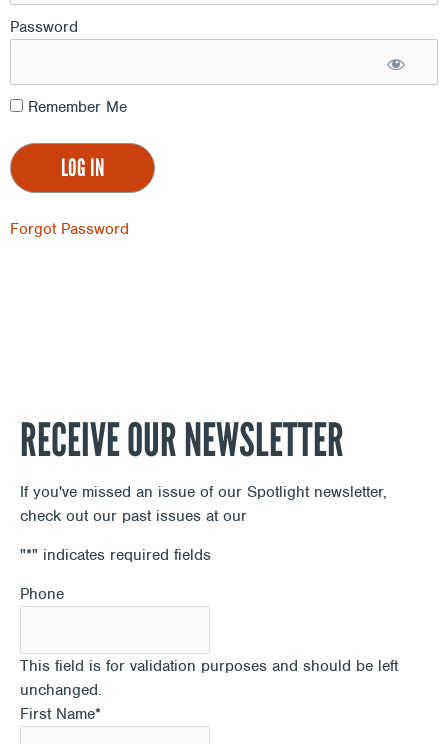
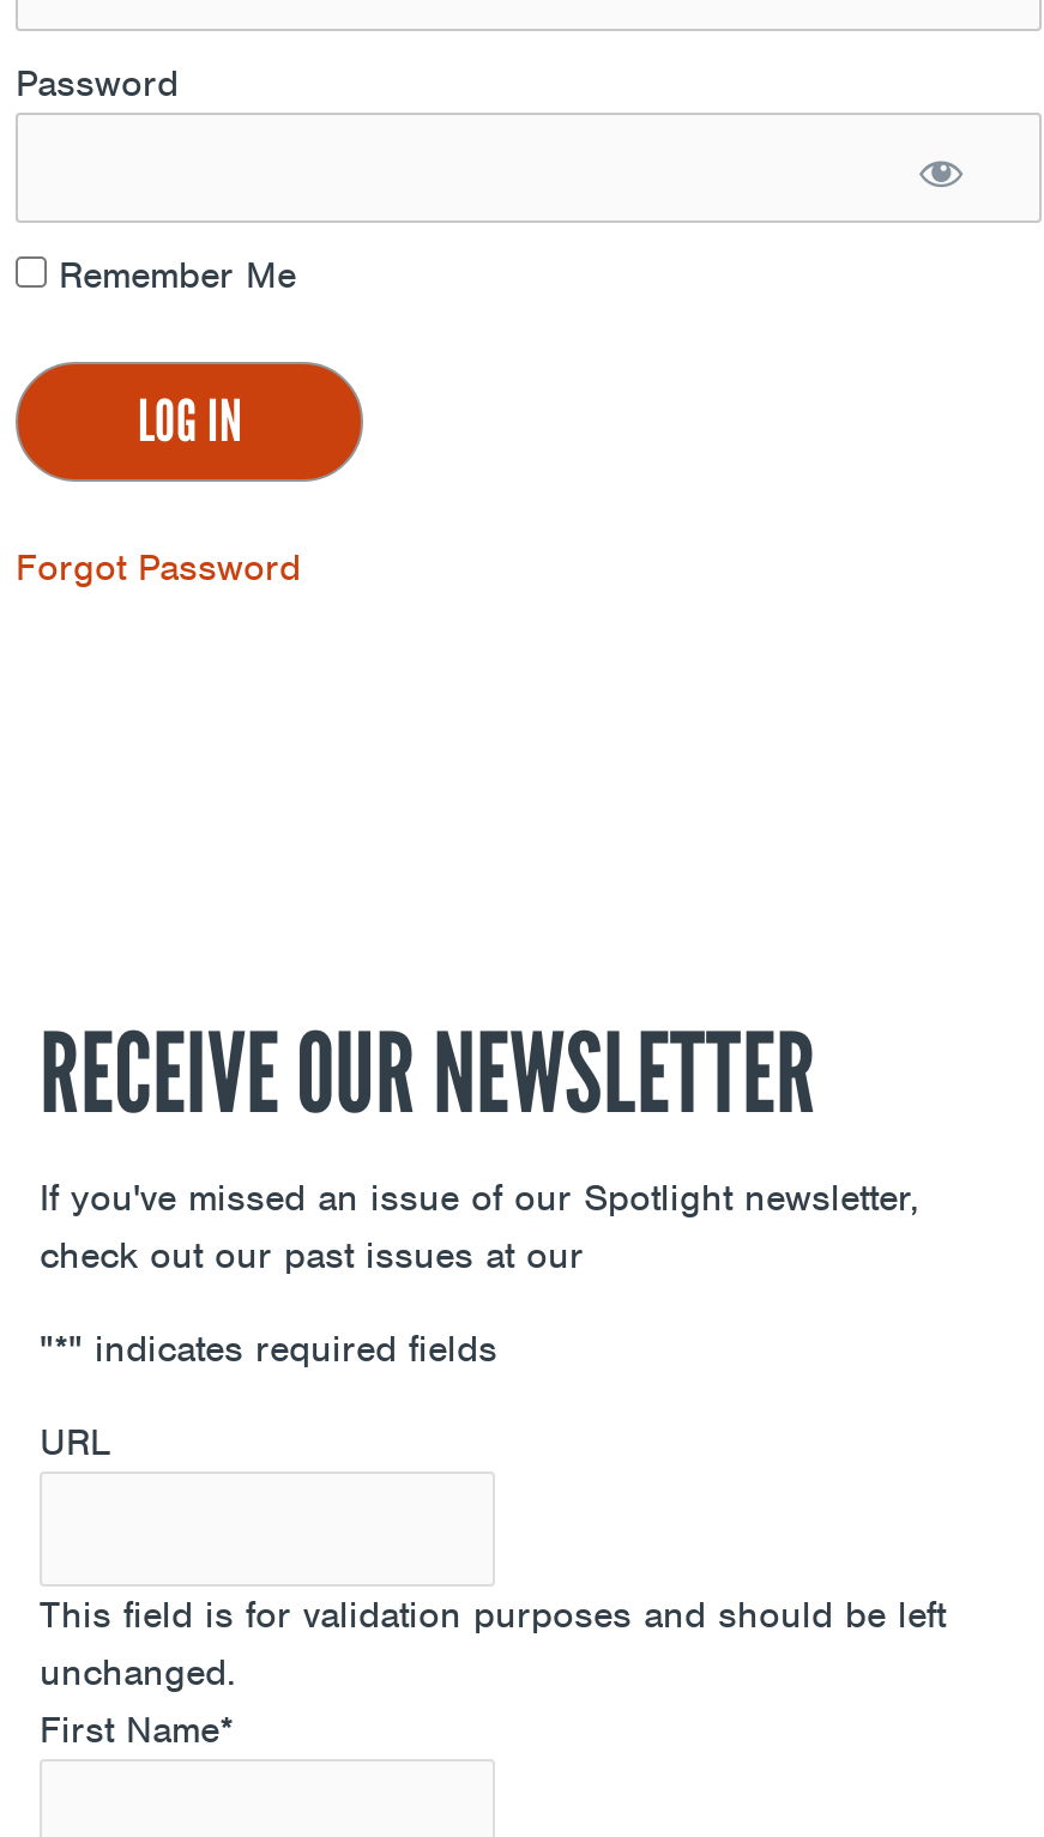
[20,584,64,604] Phone -> [40,1419,111,1467] URL

